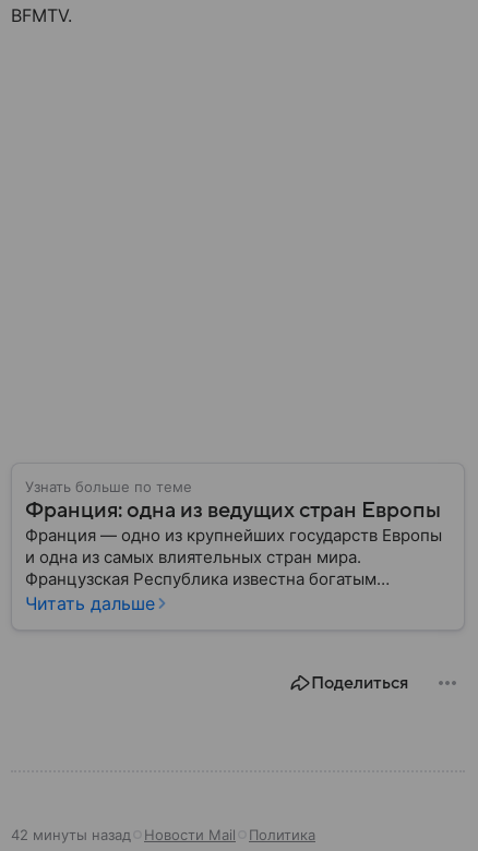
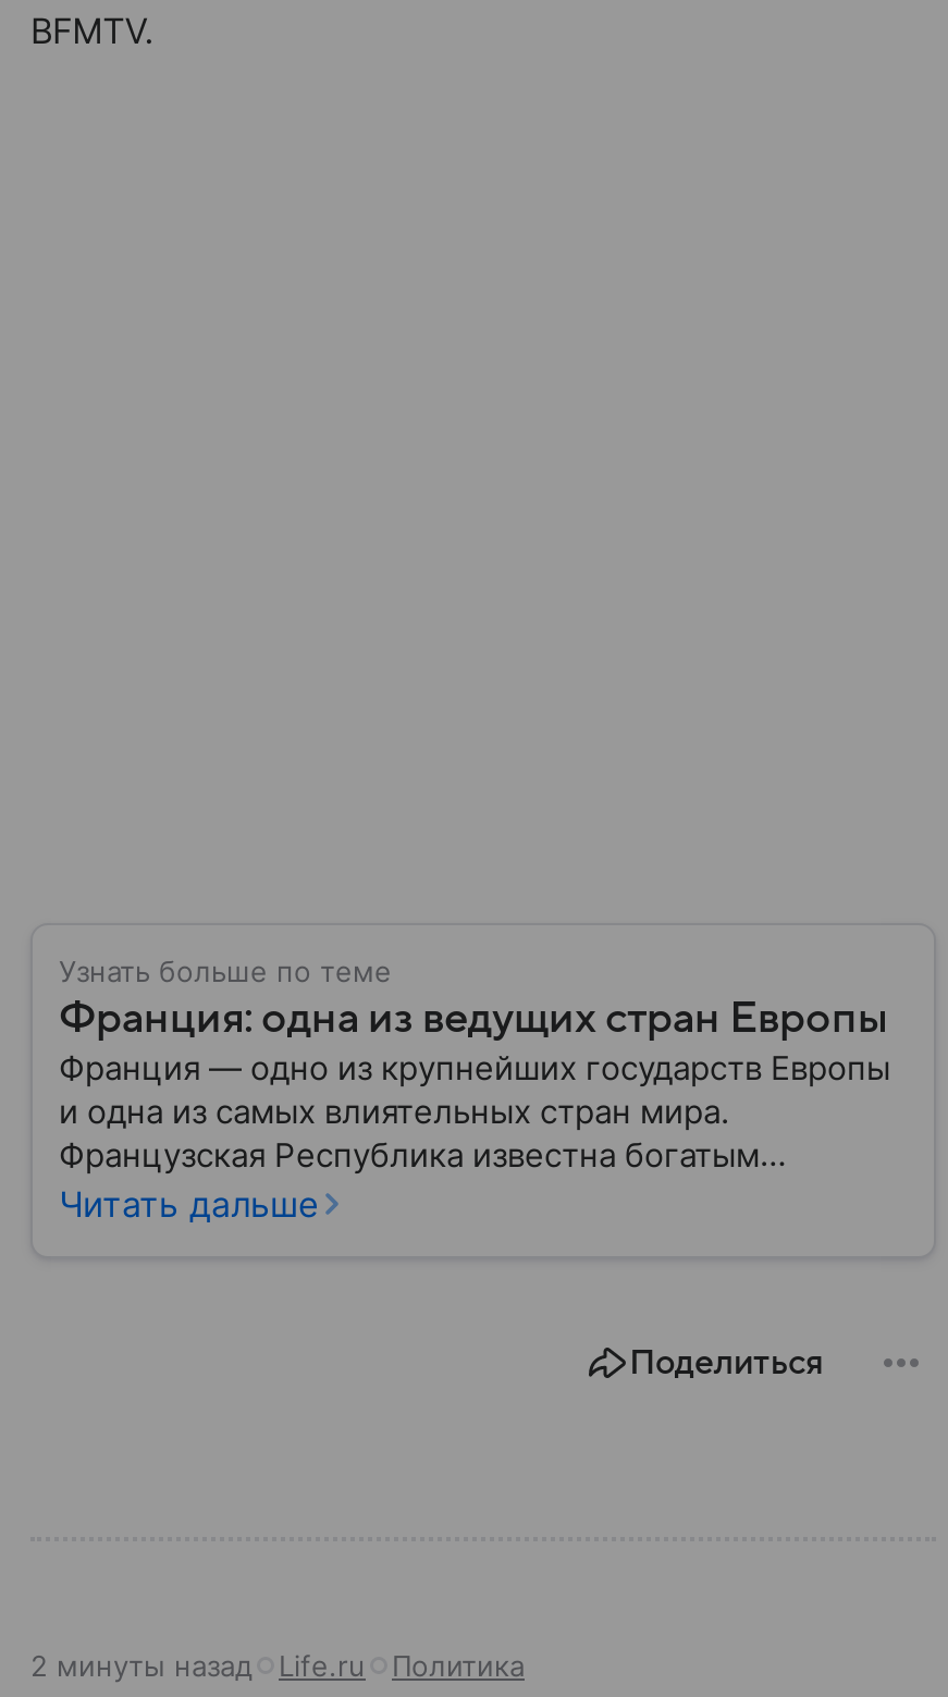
[11,826,236,843] 42 минуты назад | Новости Mail -> [30,1647,366,1682] 2 минуты назад | Life.ru

